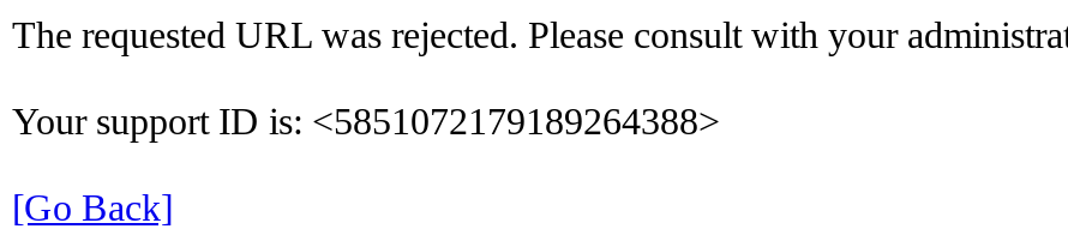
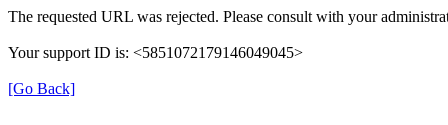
[12,101,720,141] Your support ID is: <5851072179189264388> -> [8,44,303,61] Your support ID is: <5851072179146049045>

